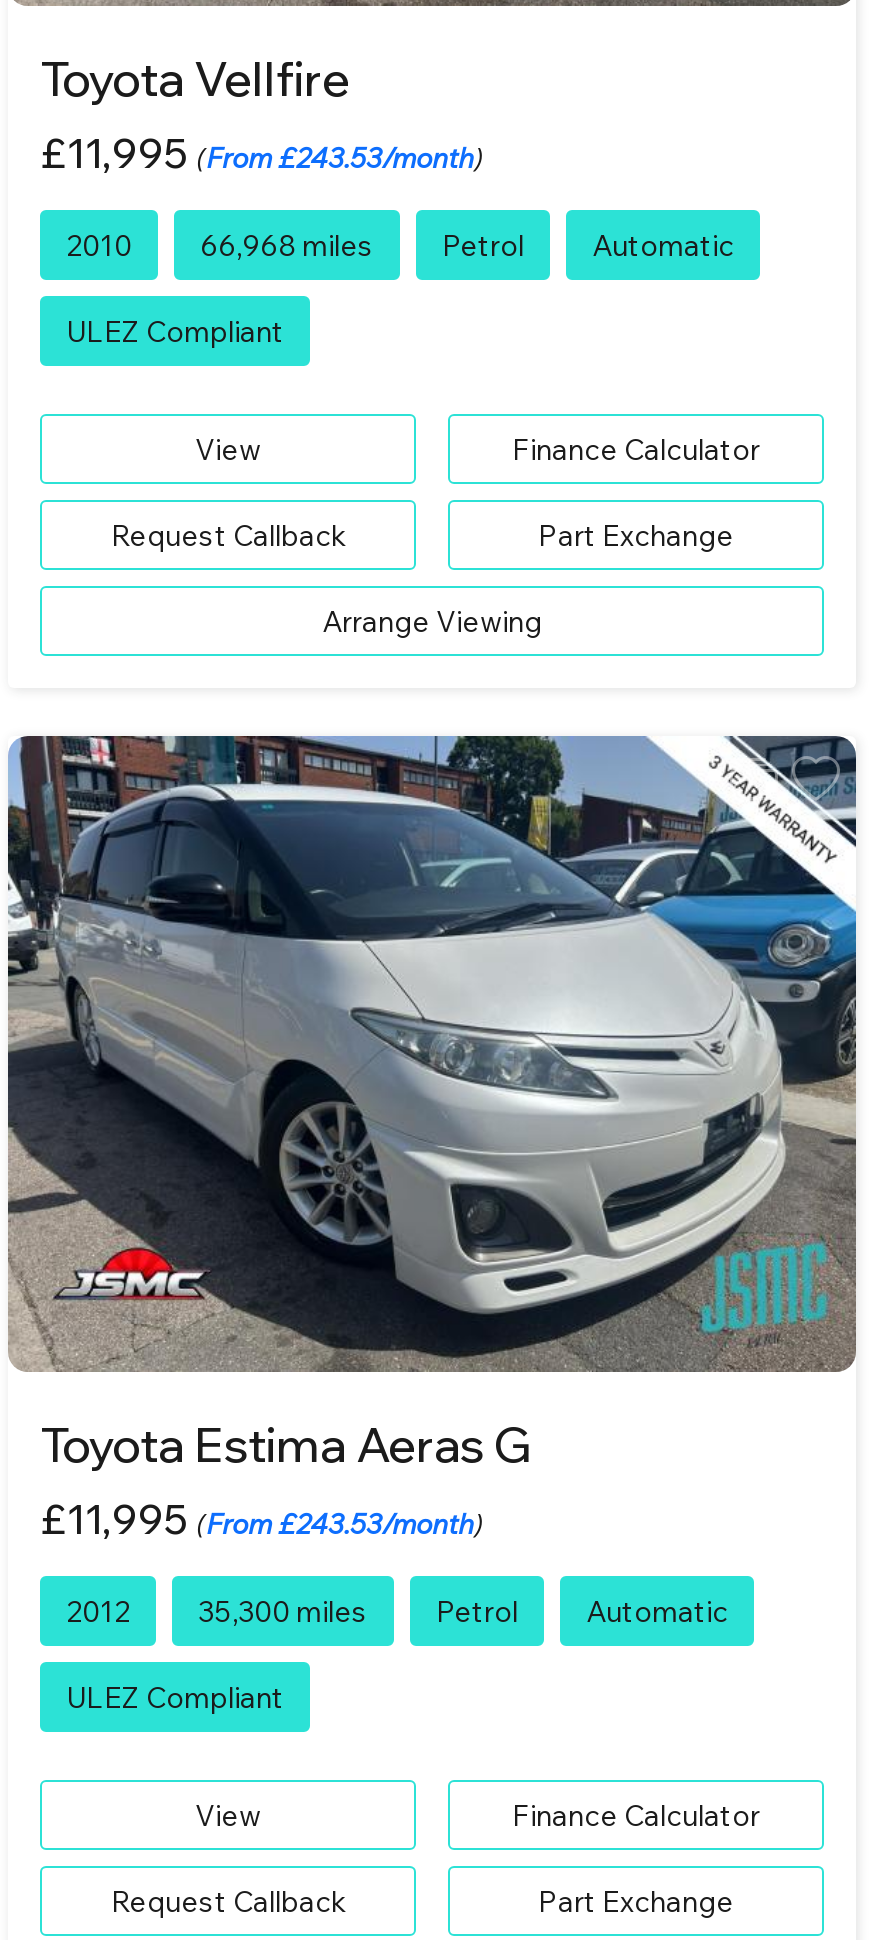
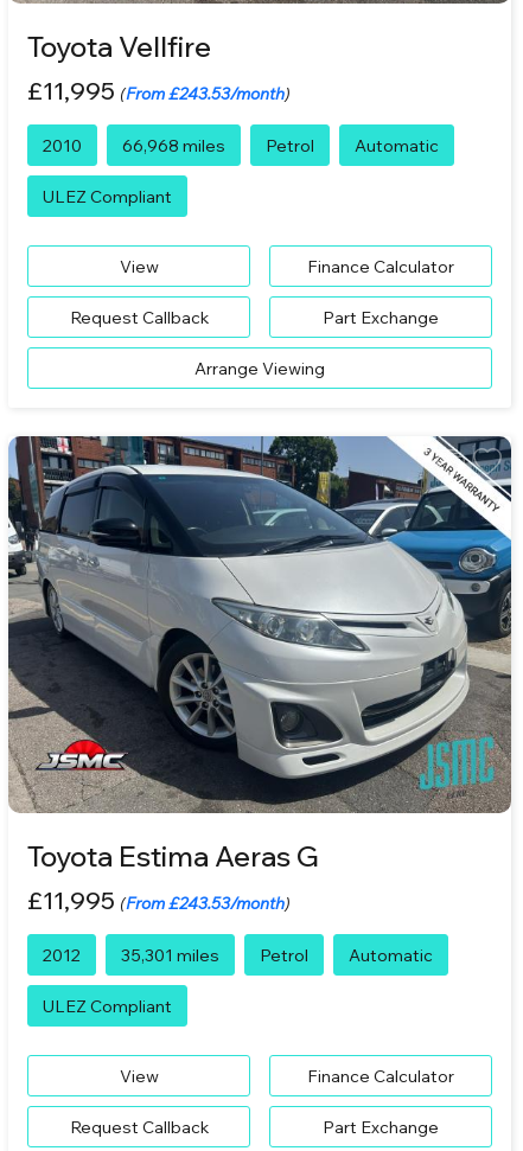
[66,1593,728,1631] 2012 35,300 miles Petrol Automatic -> [43,944,433,967] 2012 35,301 miles Petrol Automatic

